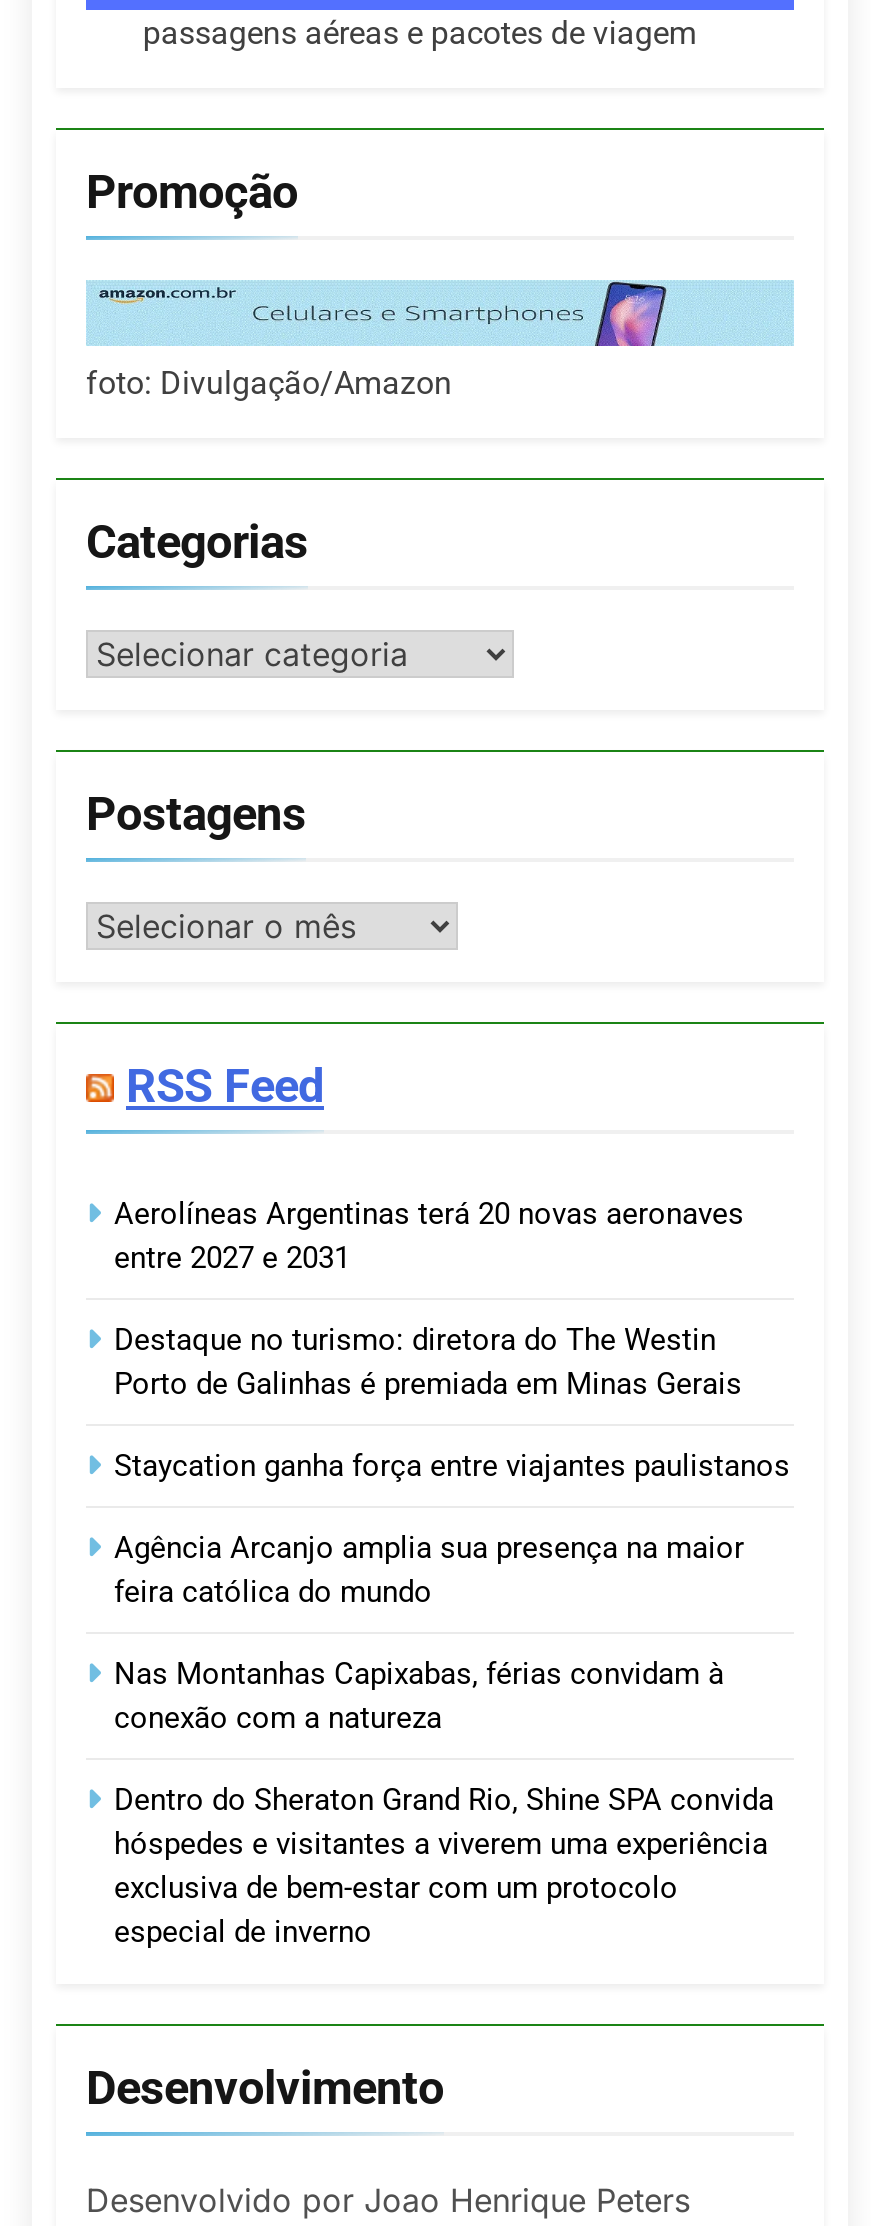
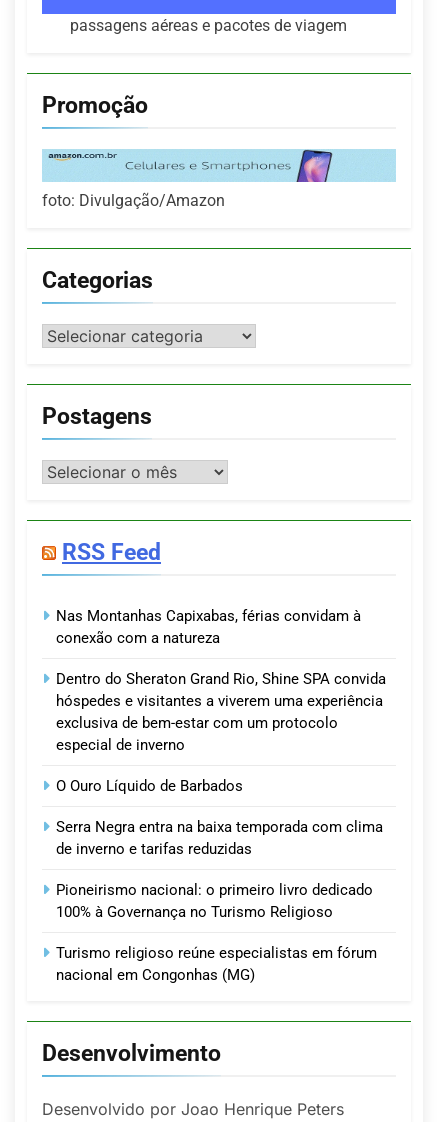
[114,1196,790,1610] Aerolíneas Argentinas terá 20 novas aeronaves | entre 2027 e 2031 | Destaque no turismo: diretora do The Westin | Porto de Galinhas é premiada em Minas Gerais | Staycation ganha força entre viajantes paulistanos | Agência Arcanjo amplia sua presença na maior | feira católica do mundo -> none
moved [114,1656,774,1950] -> [56,607,386,754]: Nas Montanhas Capixabas, férias convidam à | conexão com a natureza | Dentro do Sheraton Grand Rio, Shine SPA convida | hóspedes e visitantes a viverem uma experiência | exclusiva de bem-estar com um protocolo | especial de inverno
none -> [56,777,383,984] O Ouro Líquido de Barbados | Serra Negra entra na baixa temporada com clima | de inverno e tarifas reduzidas | Pioneirismo nacional: o primeiro livro dedicado | 100% à Governança no Turismo Religioso | Turismo religioso reúne especialistas em fórum | nacional em Congonhas (MG)

